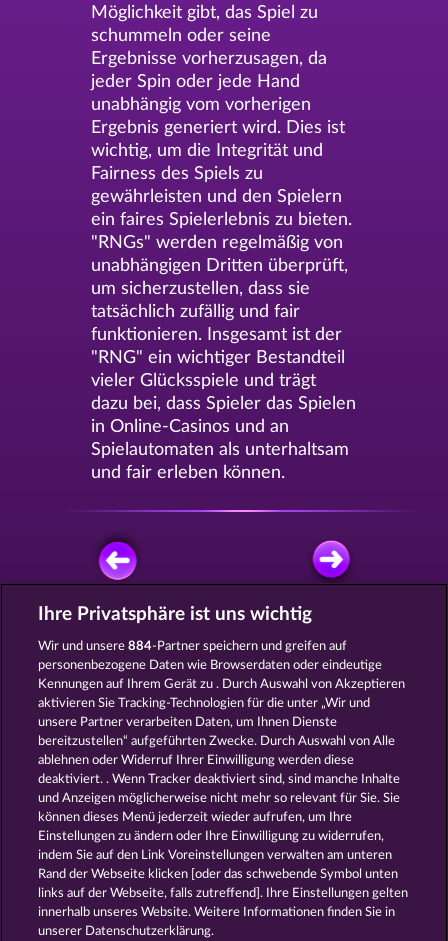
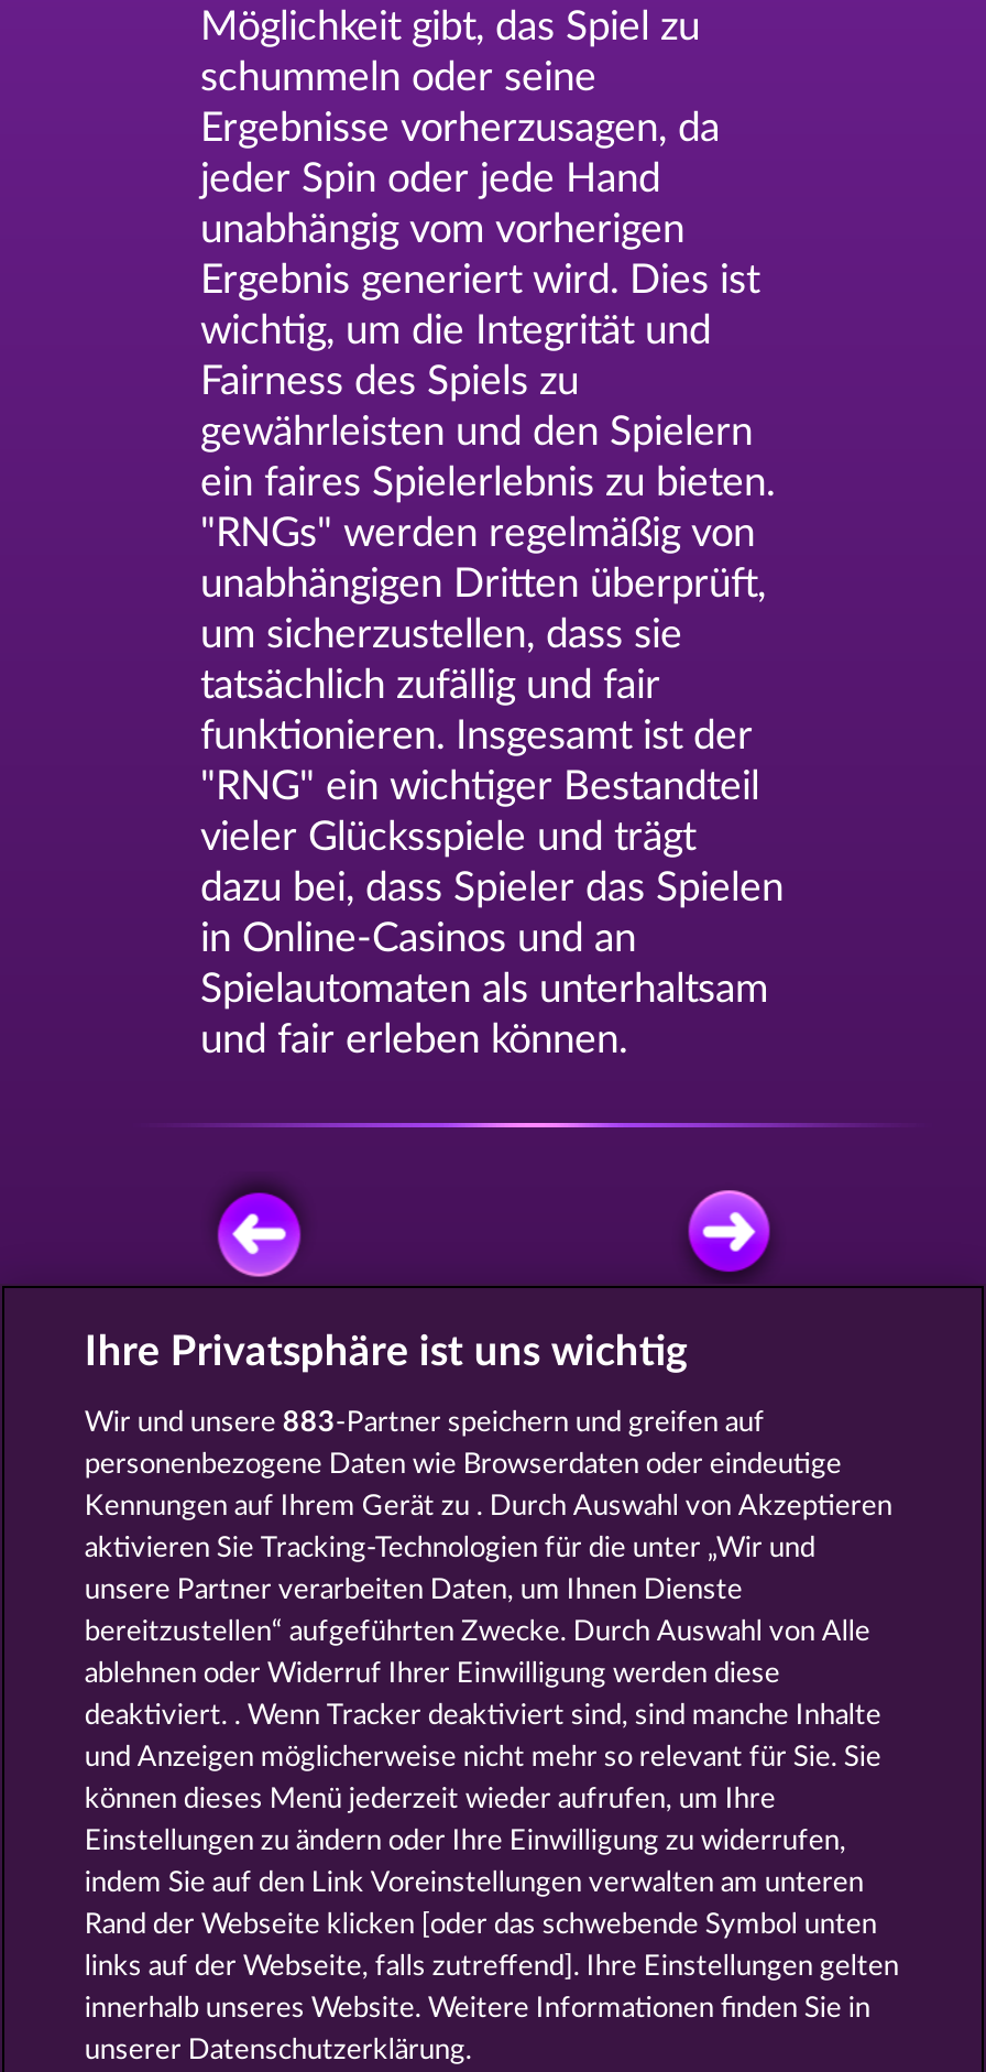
[38,640,347,653] Wir und unsere 884-Partner speichern und greifen auf -> [85,1409,765,1438] Wir und unsere 883-Partner speichern und greifen auf

